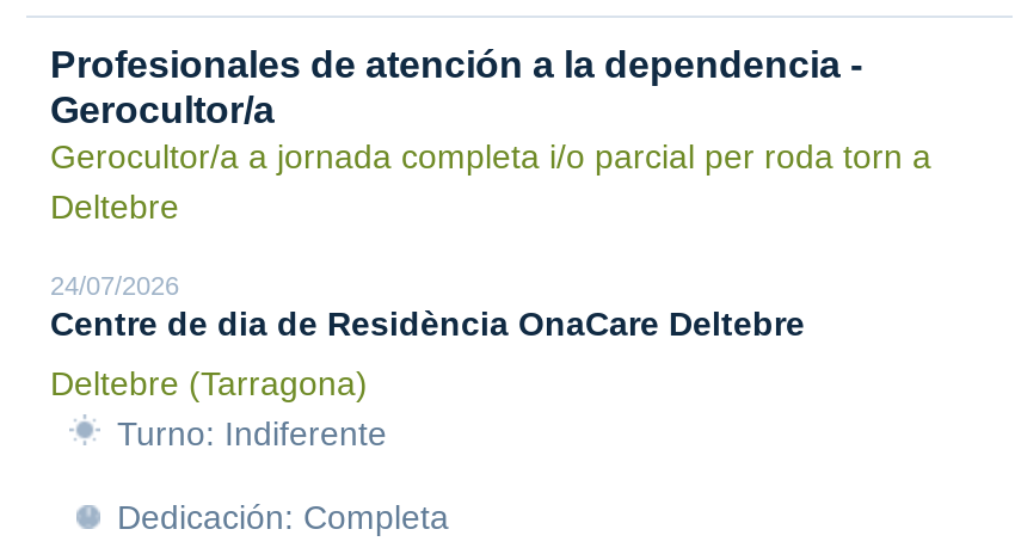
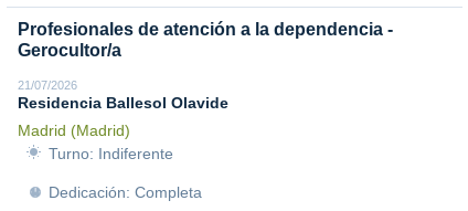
[50,137,931,402] Gerocultor/a a jornada completa i/o parcial per roda torn a | Deltebre | 24/07/2026 | Centre de dia de Residència OnaCare Deltebre | Deltebre (Tarragona) -> [18,78,228,139] 21/07/2026 | Residencia Ballesol Olavide | Madrid (Madrid)

